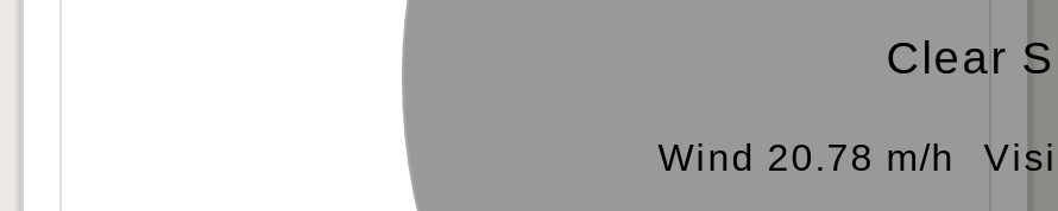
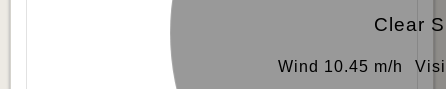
[658,138,955,178] Wind 20.78 m/h -> [278,58,403,75] Wind 10.45 m/h

